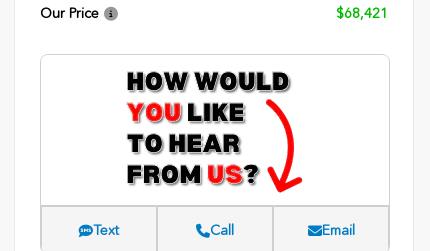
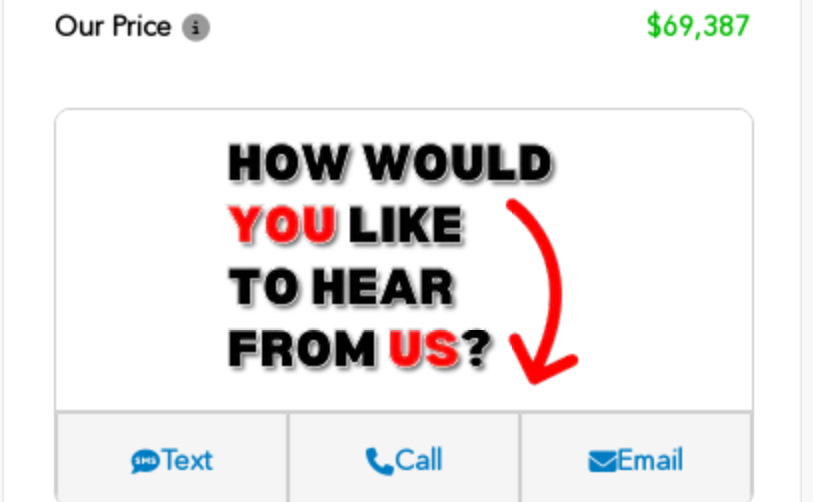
[336,4,388,21] $68,421 -> [646,9,750,43] $69,387

